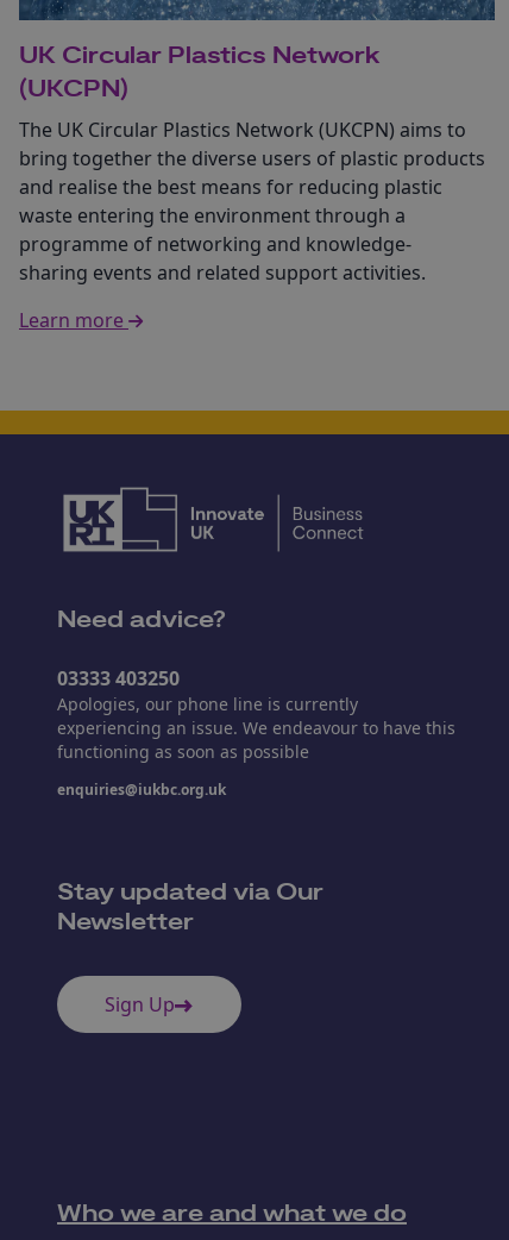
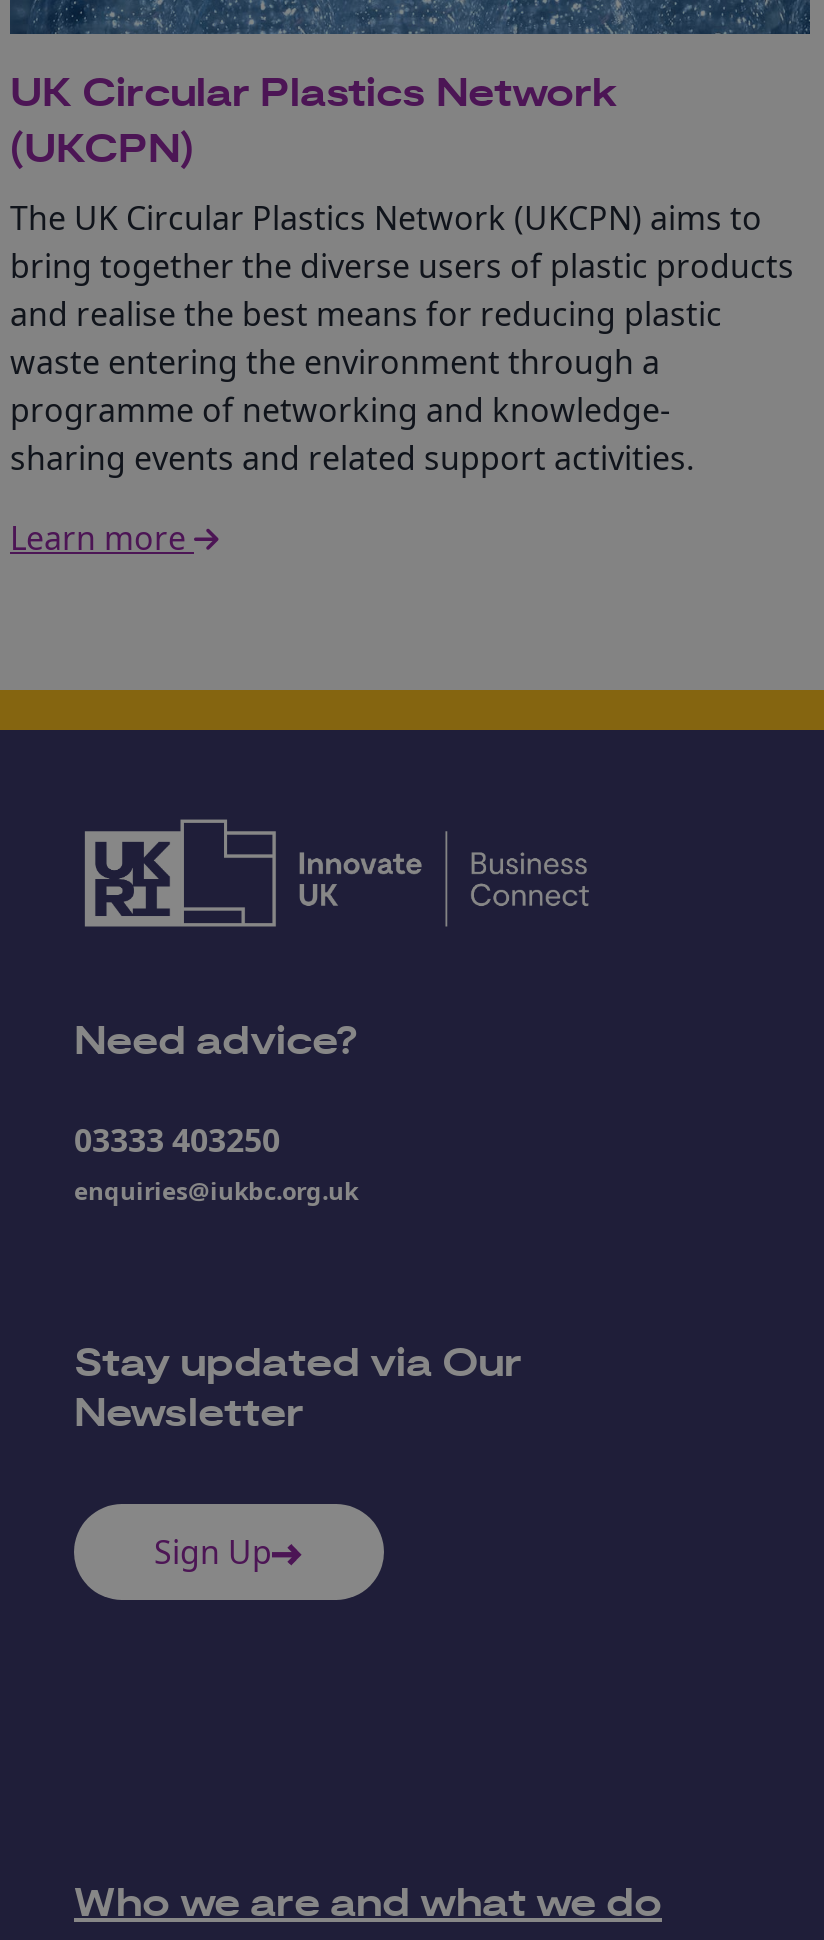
[57,692,455,762] Apologies, our phone line is currently | experiencing an issue. We endeavour to have this | functioning as soon as possible -> none

